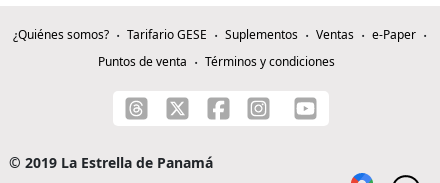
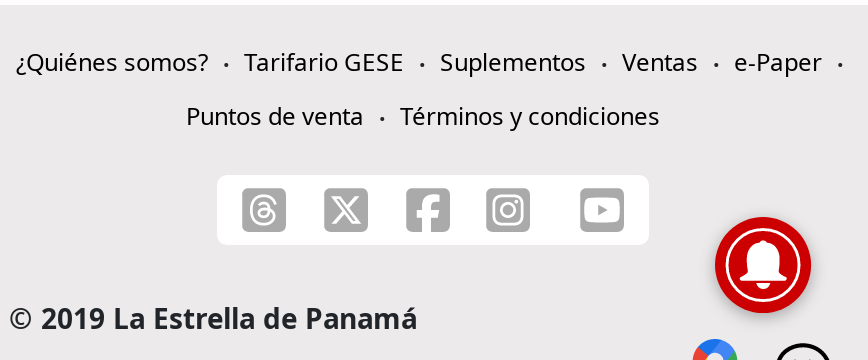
none -> [711,214,815,318] [image]

